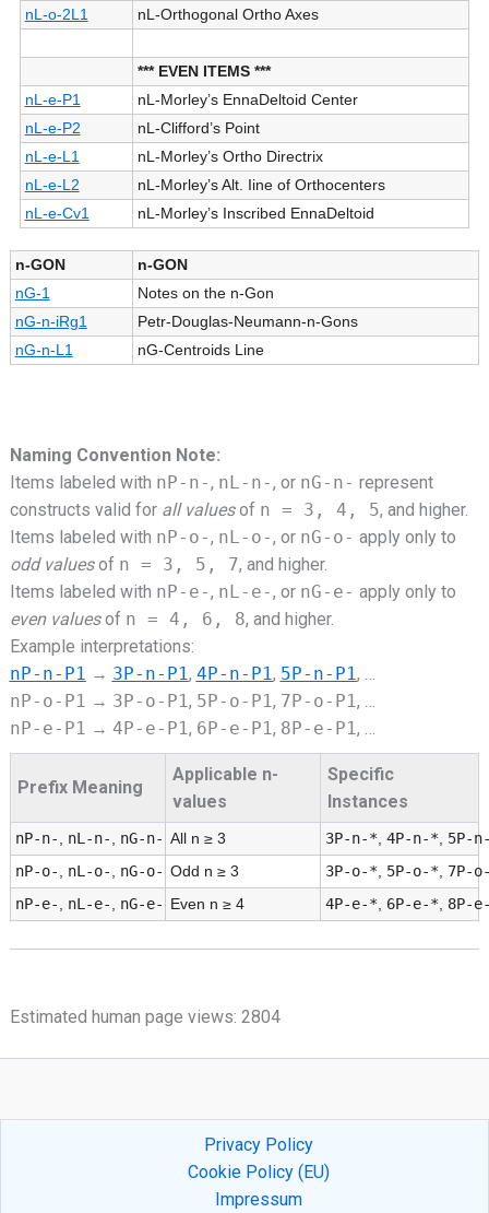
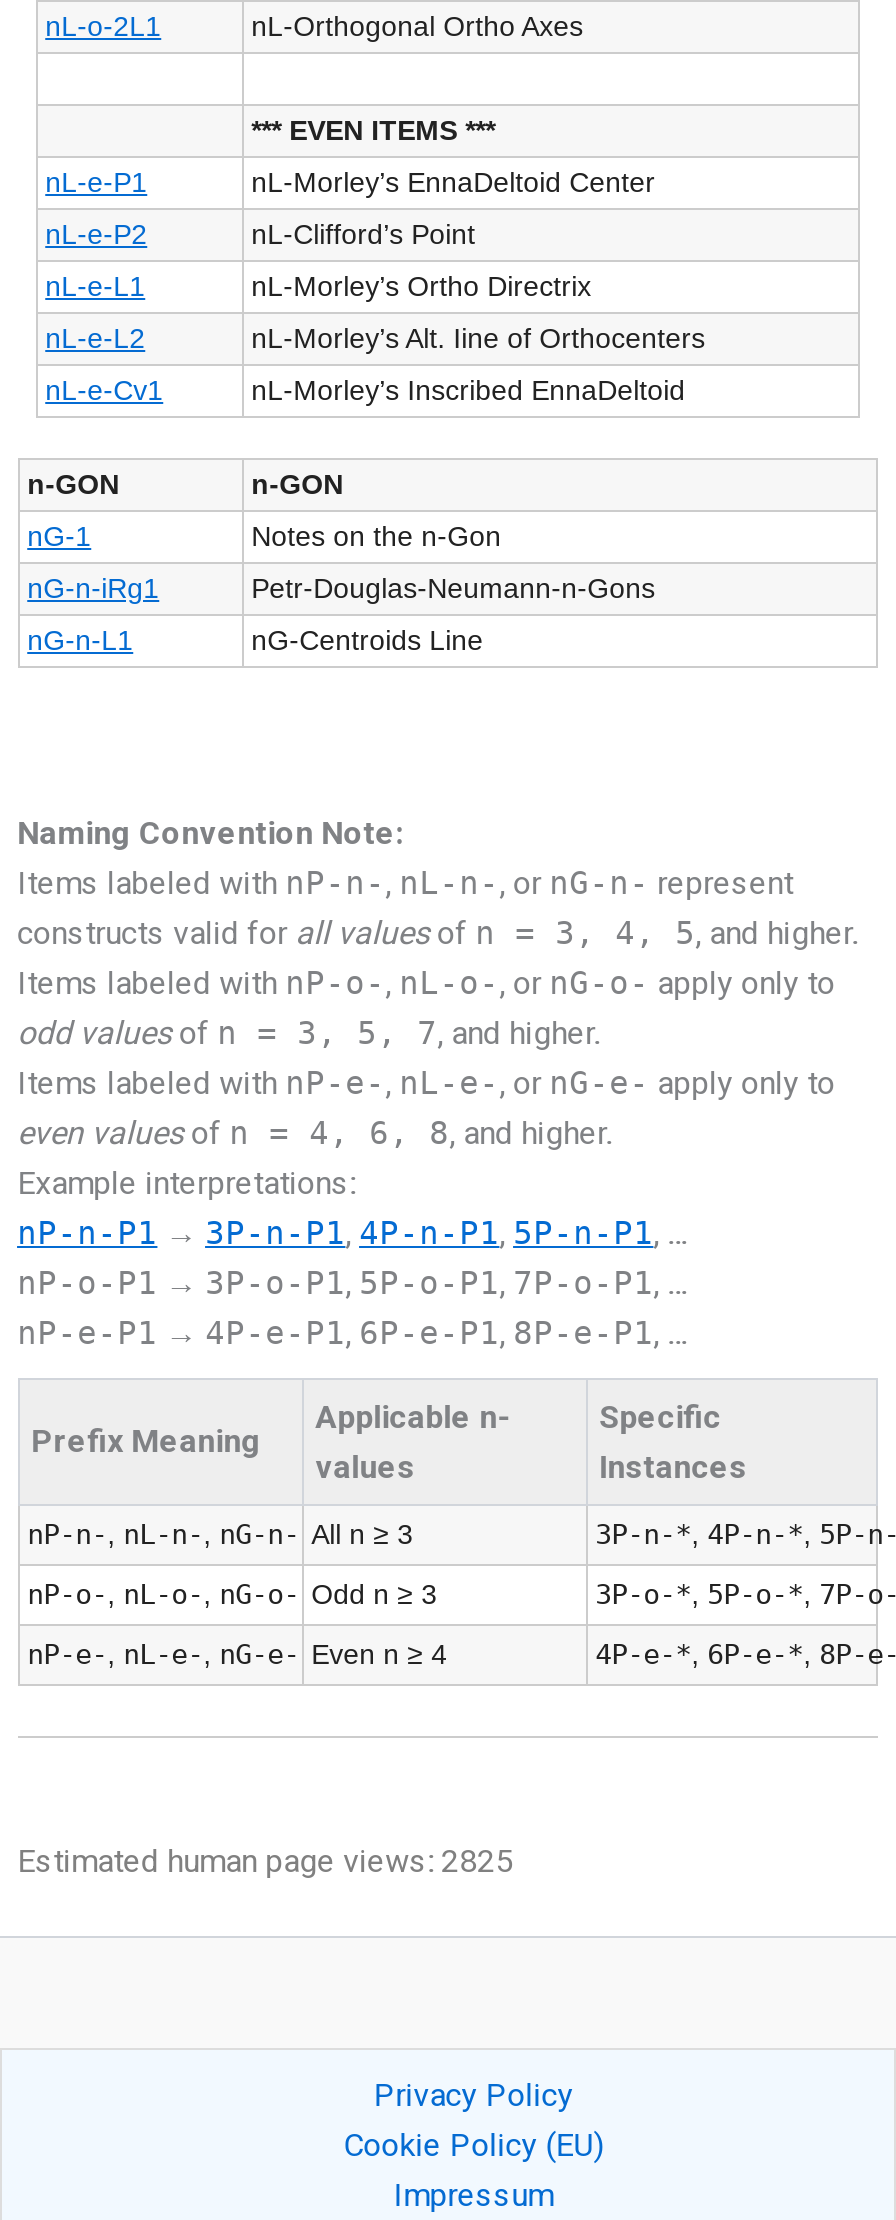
[9,1007,280,1028] Estimated human page views: 2804 -> [17,1843,513,1881] Estimated human page views: 2825

